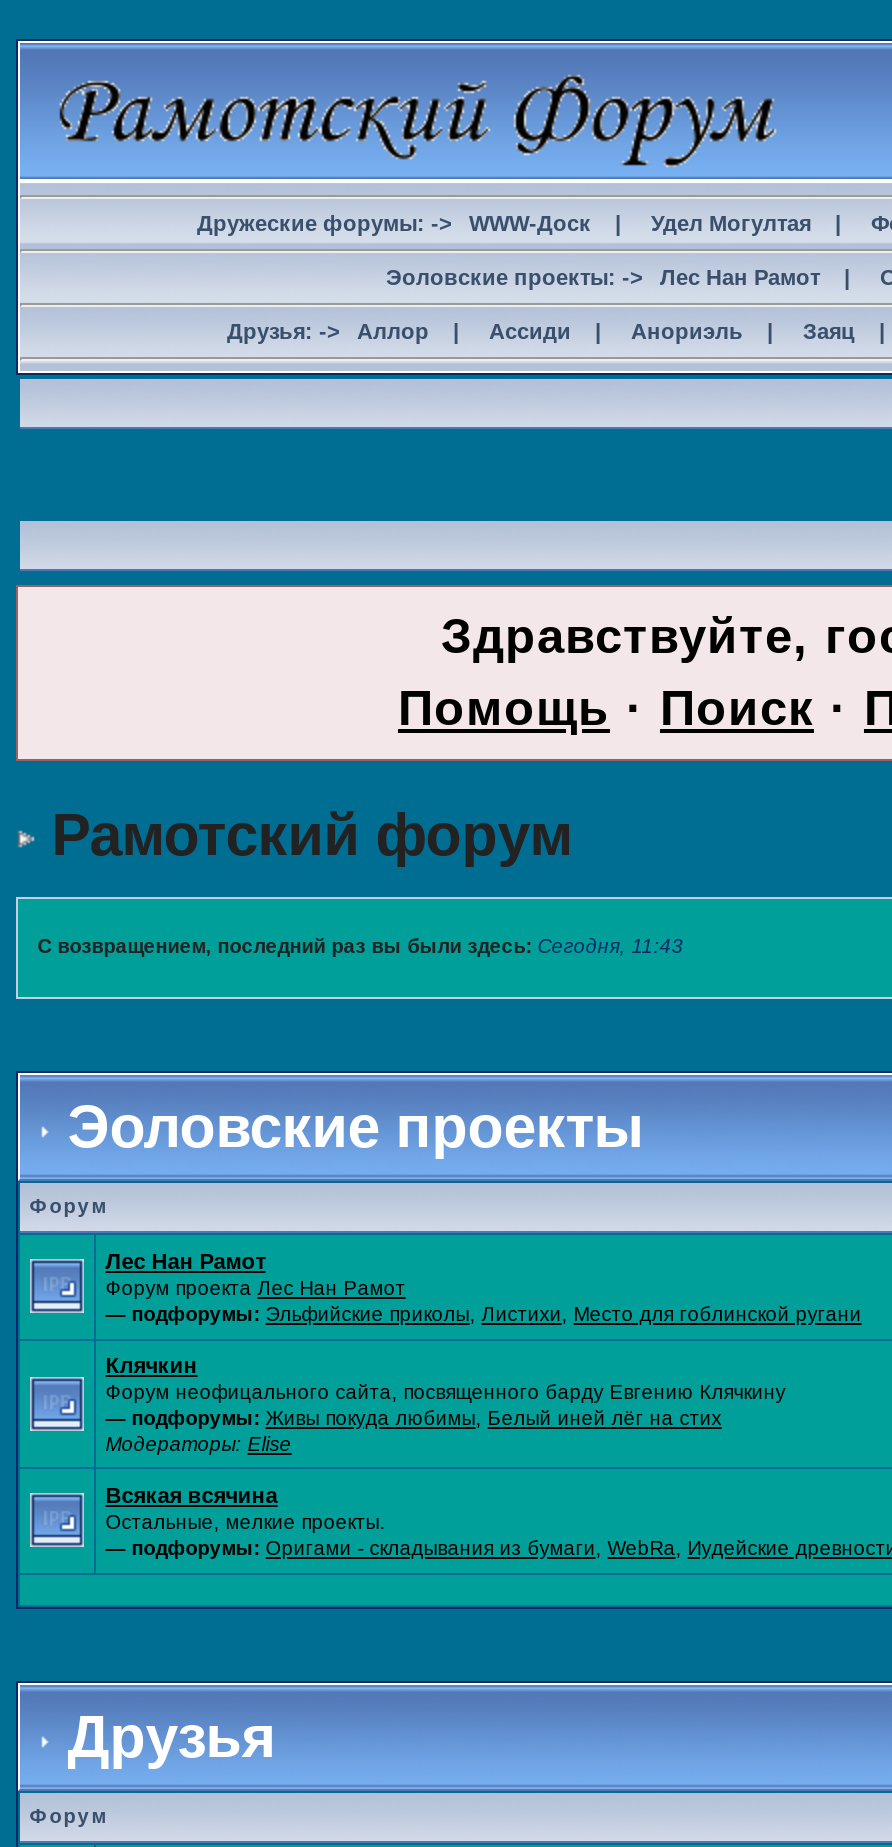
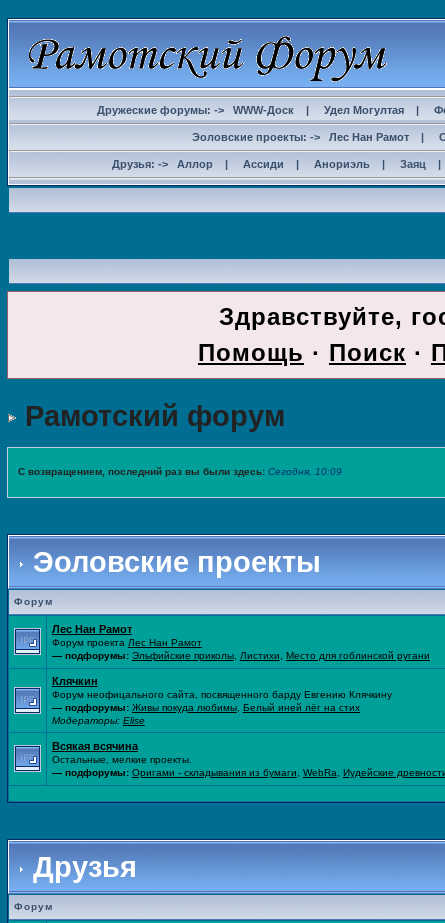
[38,935,684,957] С возвращением, последний раз вы были здесь: Сегодня, 11:43 -> [18,466,342,477] С возвращением, последний раз вы были здесь: Сегодня, 10:09

